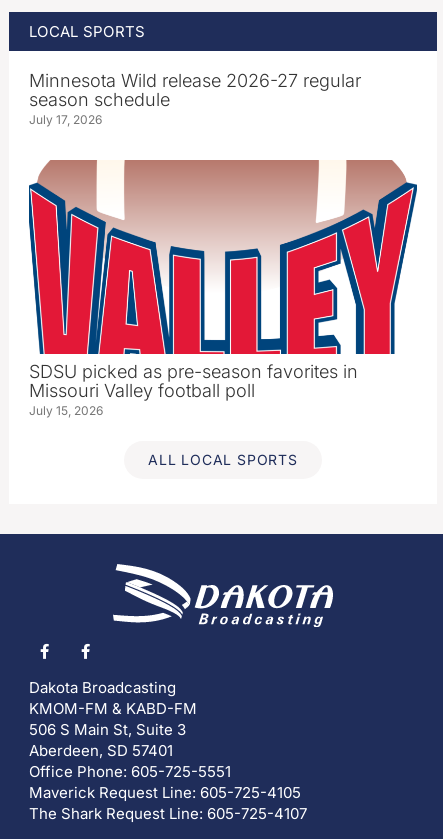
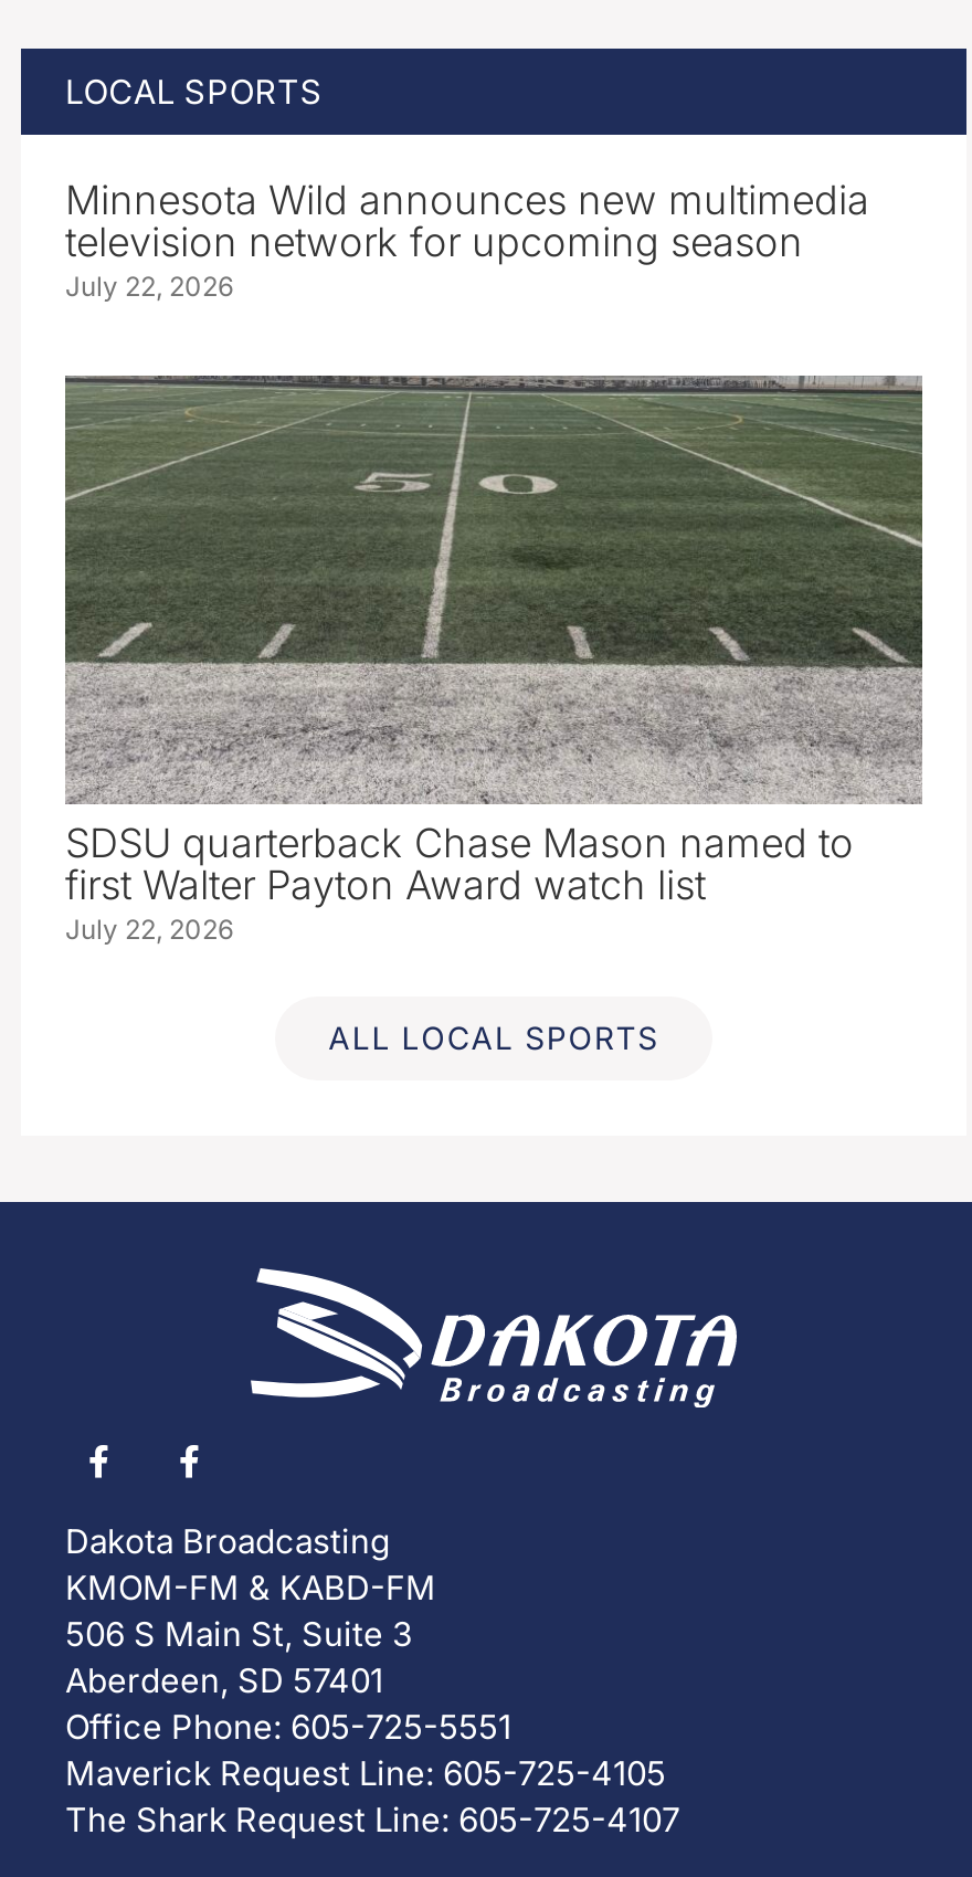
[29,70,361,127] Minnesota Wild release 2026-27 regular | season schedule | July 17, 2026 -> [65,176,869,302] Minnesota Wild announces new multimedia | television network for upcoming season | July 22, 2026
[28,159,417,418] [image] | SDSU picked as pre-season favorites in | Missouri Valley football poll | July 15, 2026 -> [63,373,925,945] [image] | SDSU quarterback Chase Mason named to | first Walter Payton Award watch list | July 22, 2026

